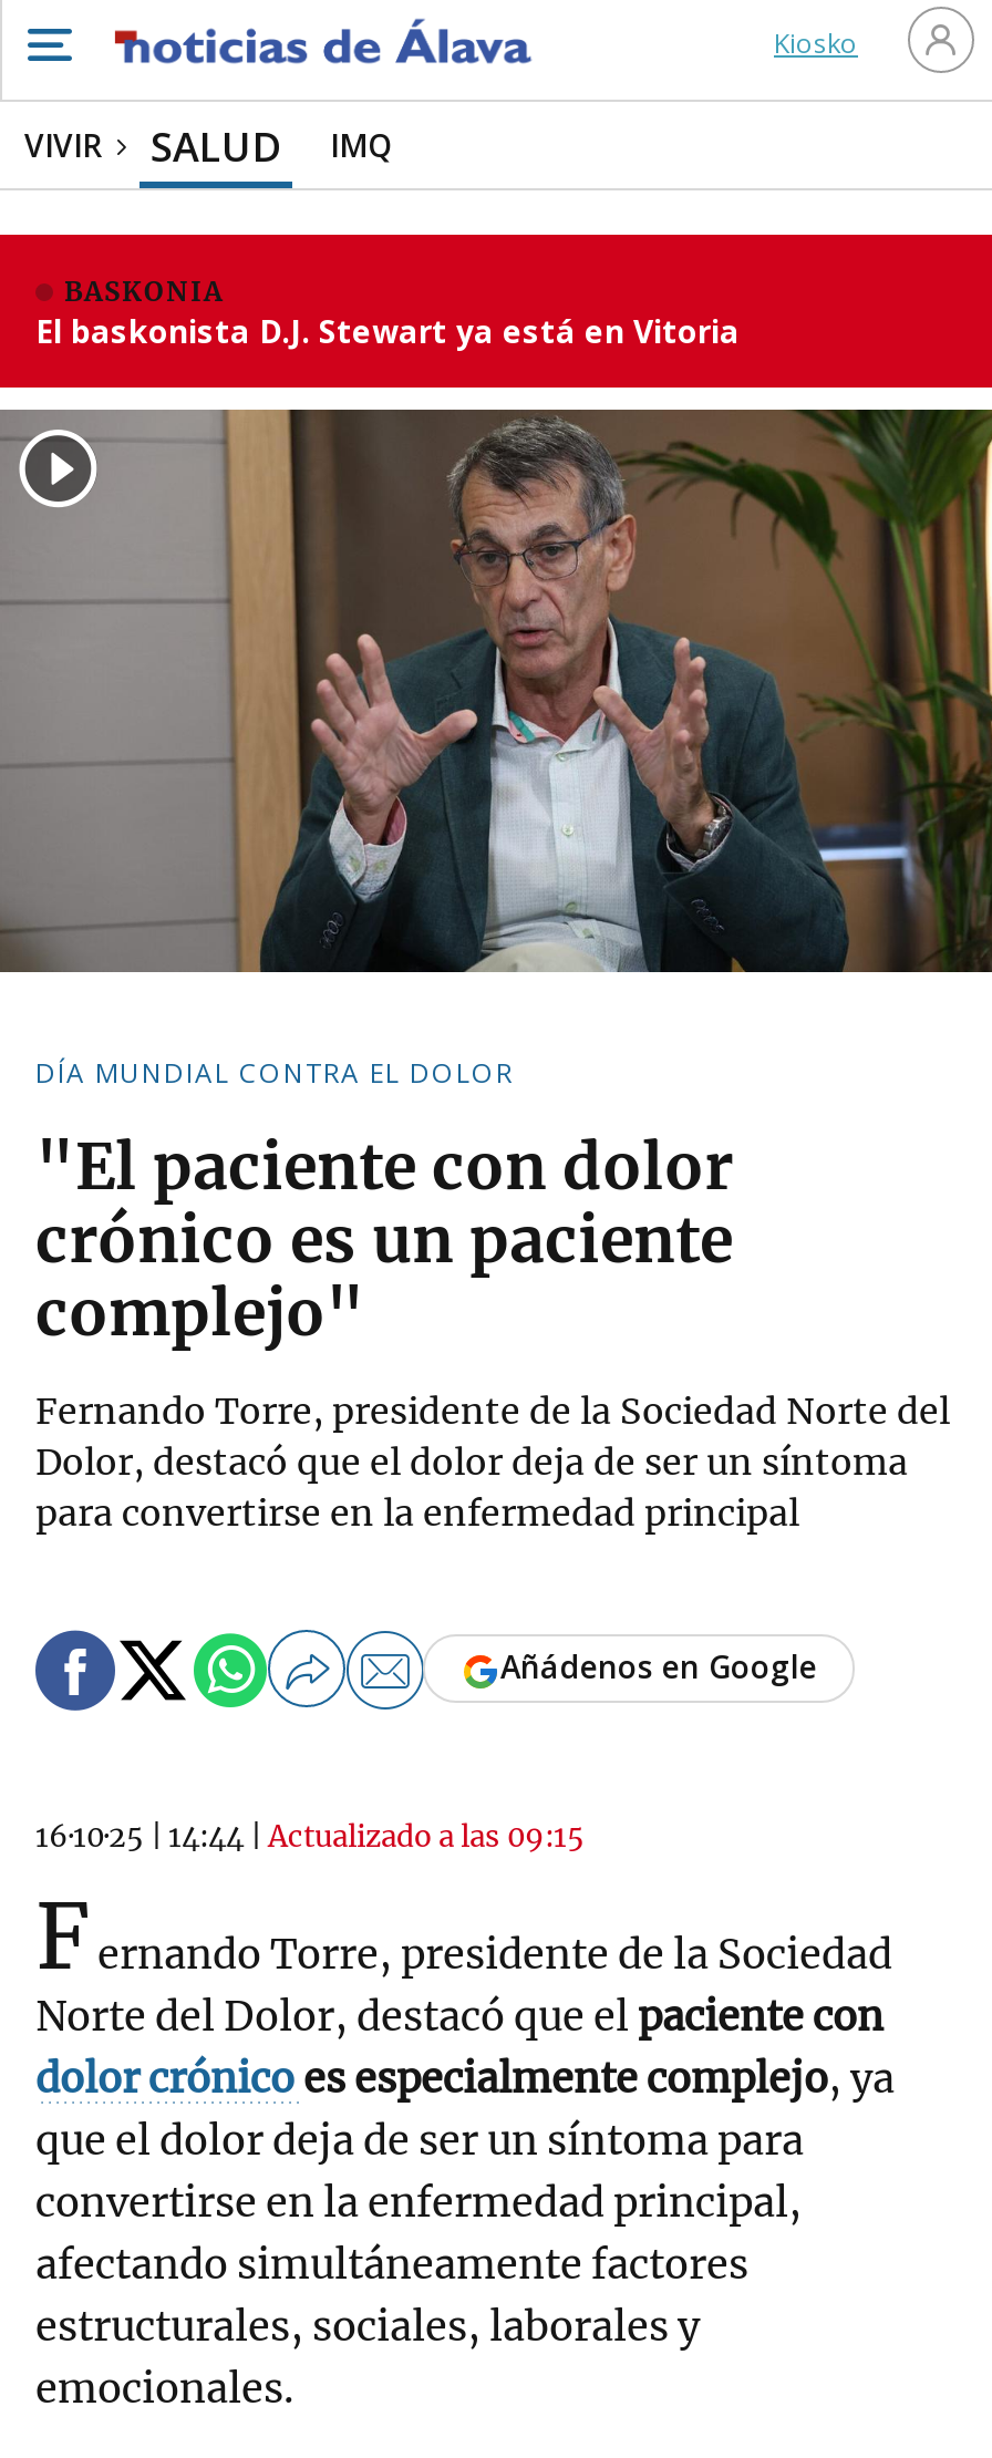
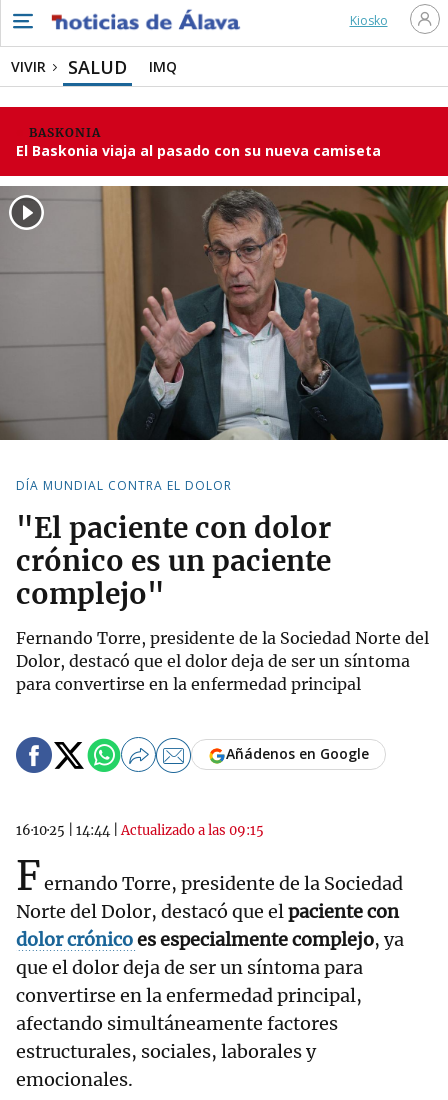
[35,310,740,352] El baskonista D.J. Stewart ya está en Vitoria -> [16,141,381,160] El Baskonia viaja al pasado con su nueva camiseta

